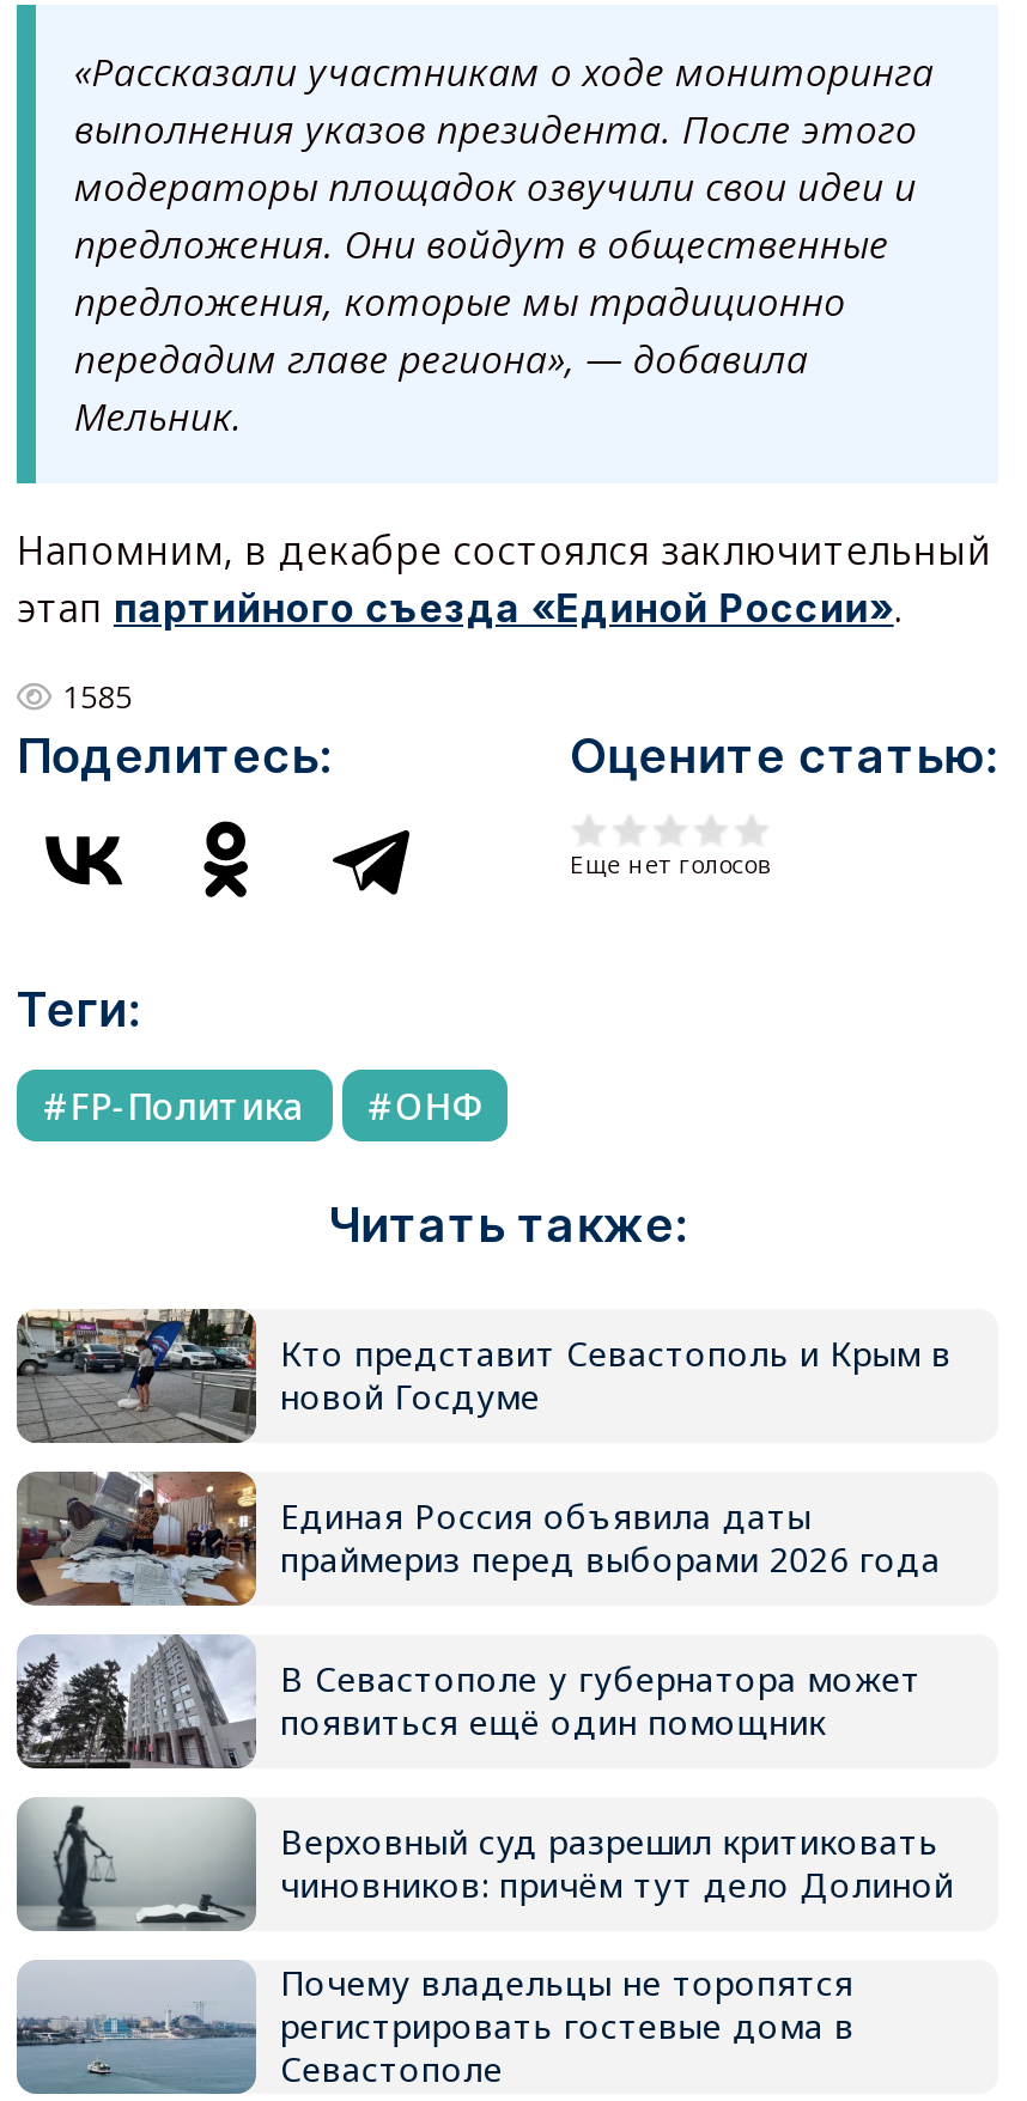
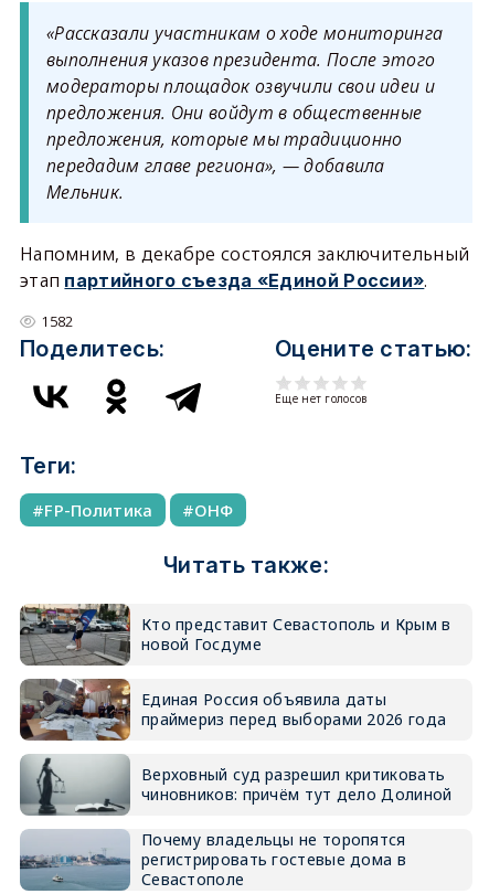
[63,675,133,718] 1585 -> [41,311,73,331] 1582
[17,1634,921,1771] [image] | В Севастополе у губернатора может | появиться ещё один помощник -> none

